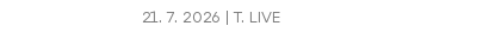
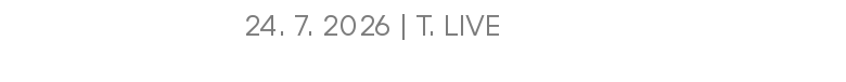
[142,9,280,26] 21. 7. 2026 T. LIVE -> [244,9,500,41] 24. 7. 2026 T. LIVE

